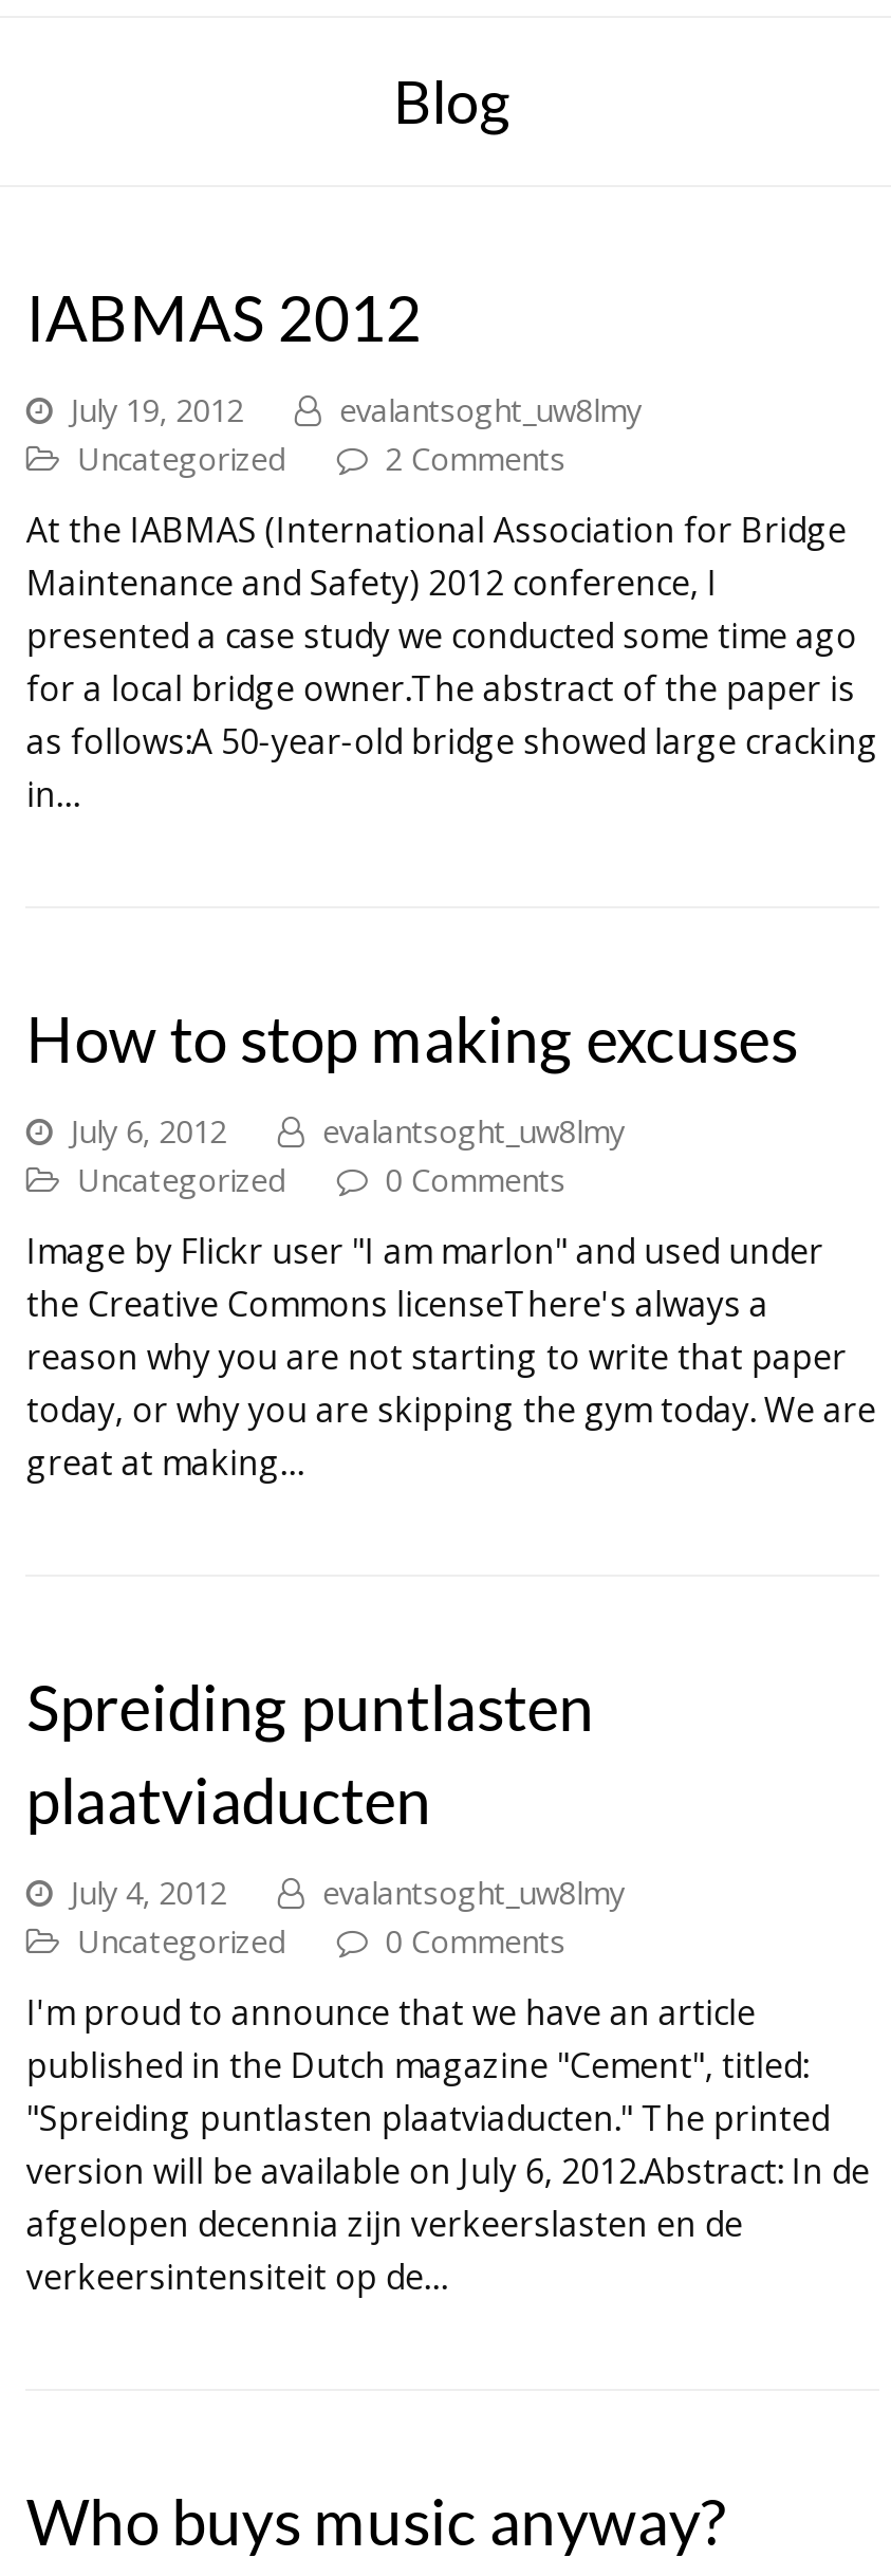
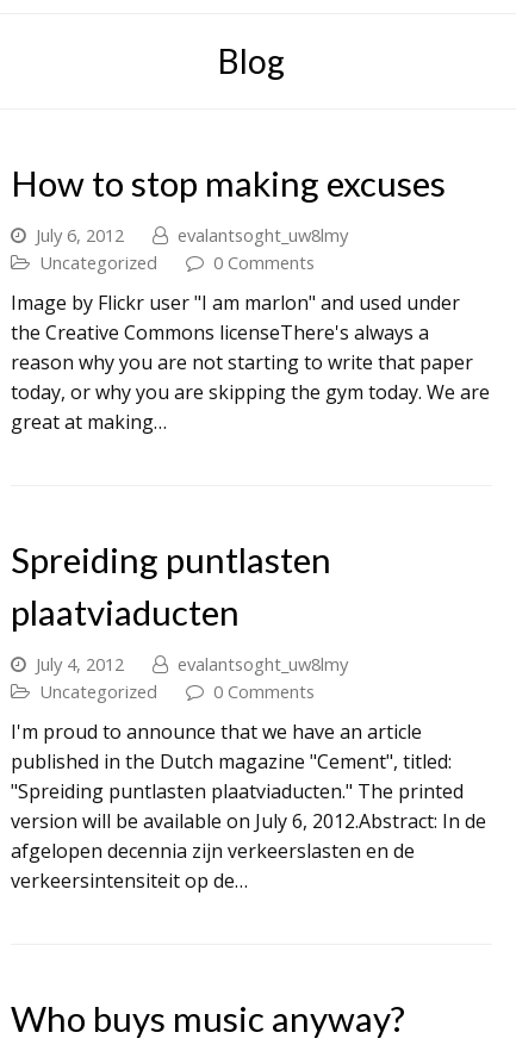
[26,280,878,817] IABMAS 2012 | July 19, 2012 | evalantsoght_uw8lmy | Uncategorized | 2 Comments | At the IABMAS (International Association for Bridge | Maintenance and Safety) 2012 conference, I | presented a case study we conducted some time ago | for a local bridge owner.The abstract of the paper is | as follows:A 50-year-old bridge showed large cracking | in… -> none

